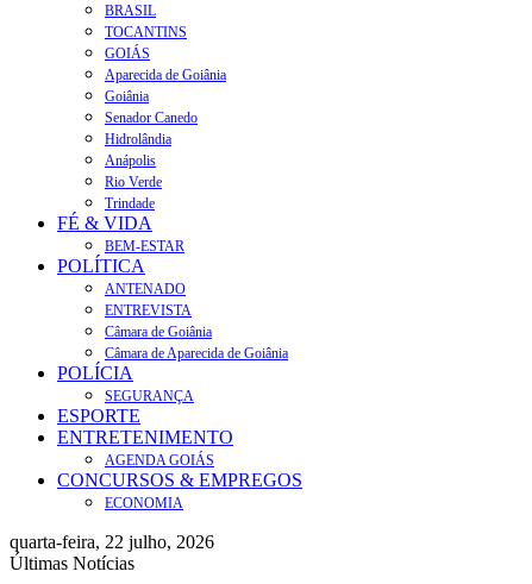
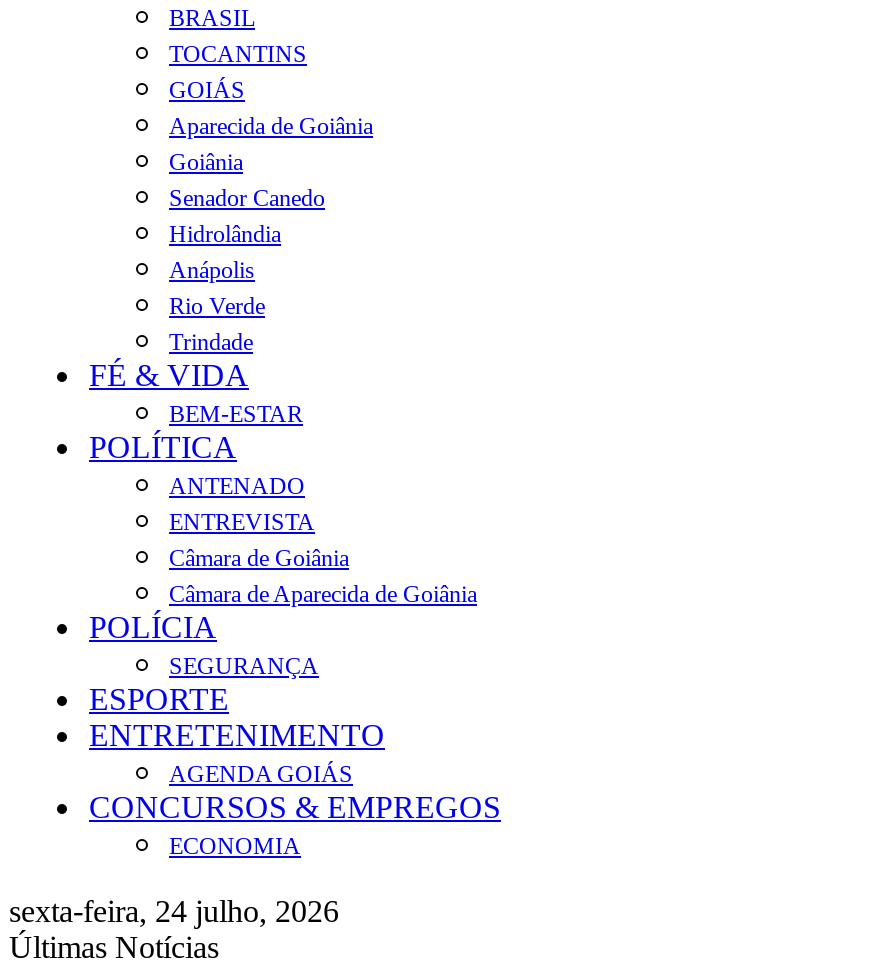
[10,532,214,552] quarta-feira, 22 julho, 2026 -> [9,894,339,928] sexta-feira, 24 julho, 2026

